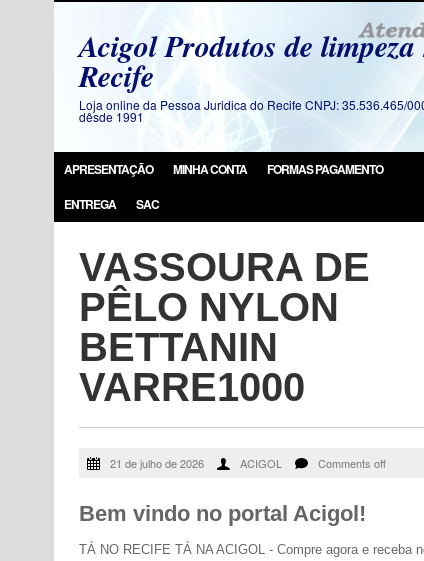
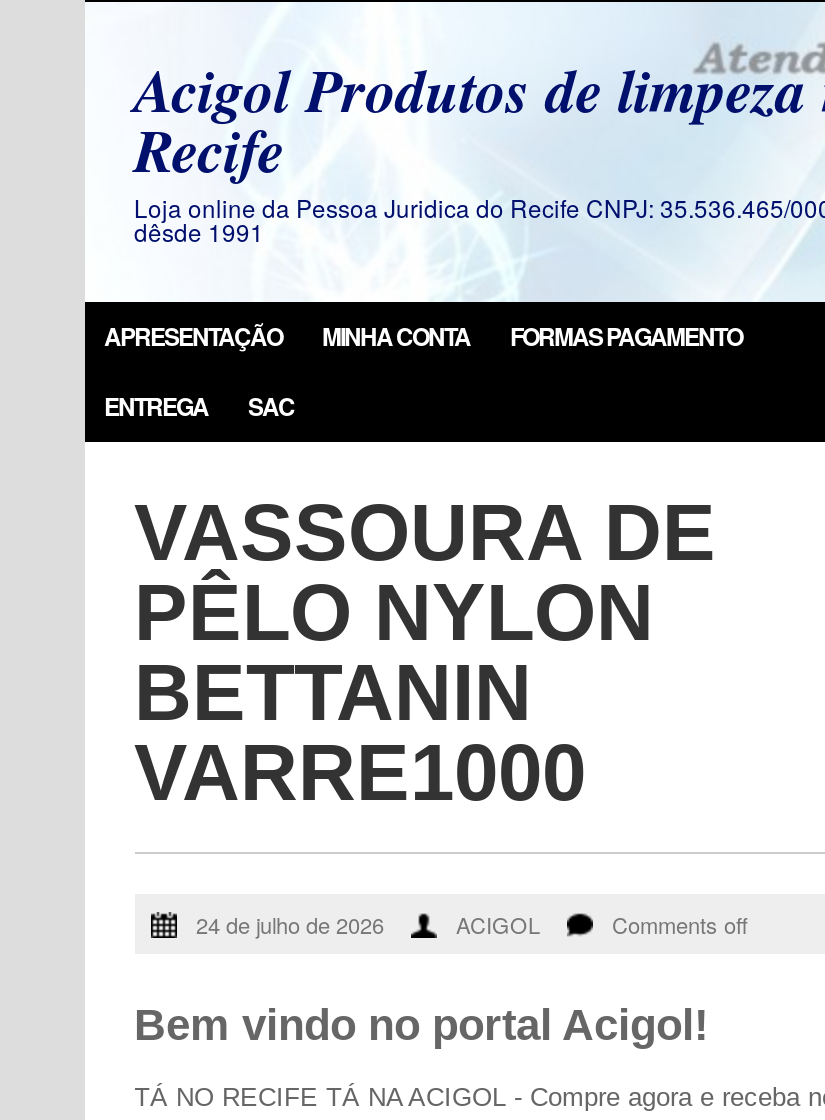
[109,455,203,471] 21 de julho de 2026 -> [196,908,384,940] 24 de julho de 2026

